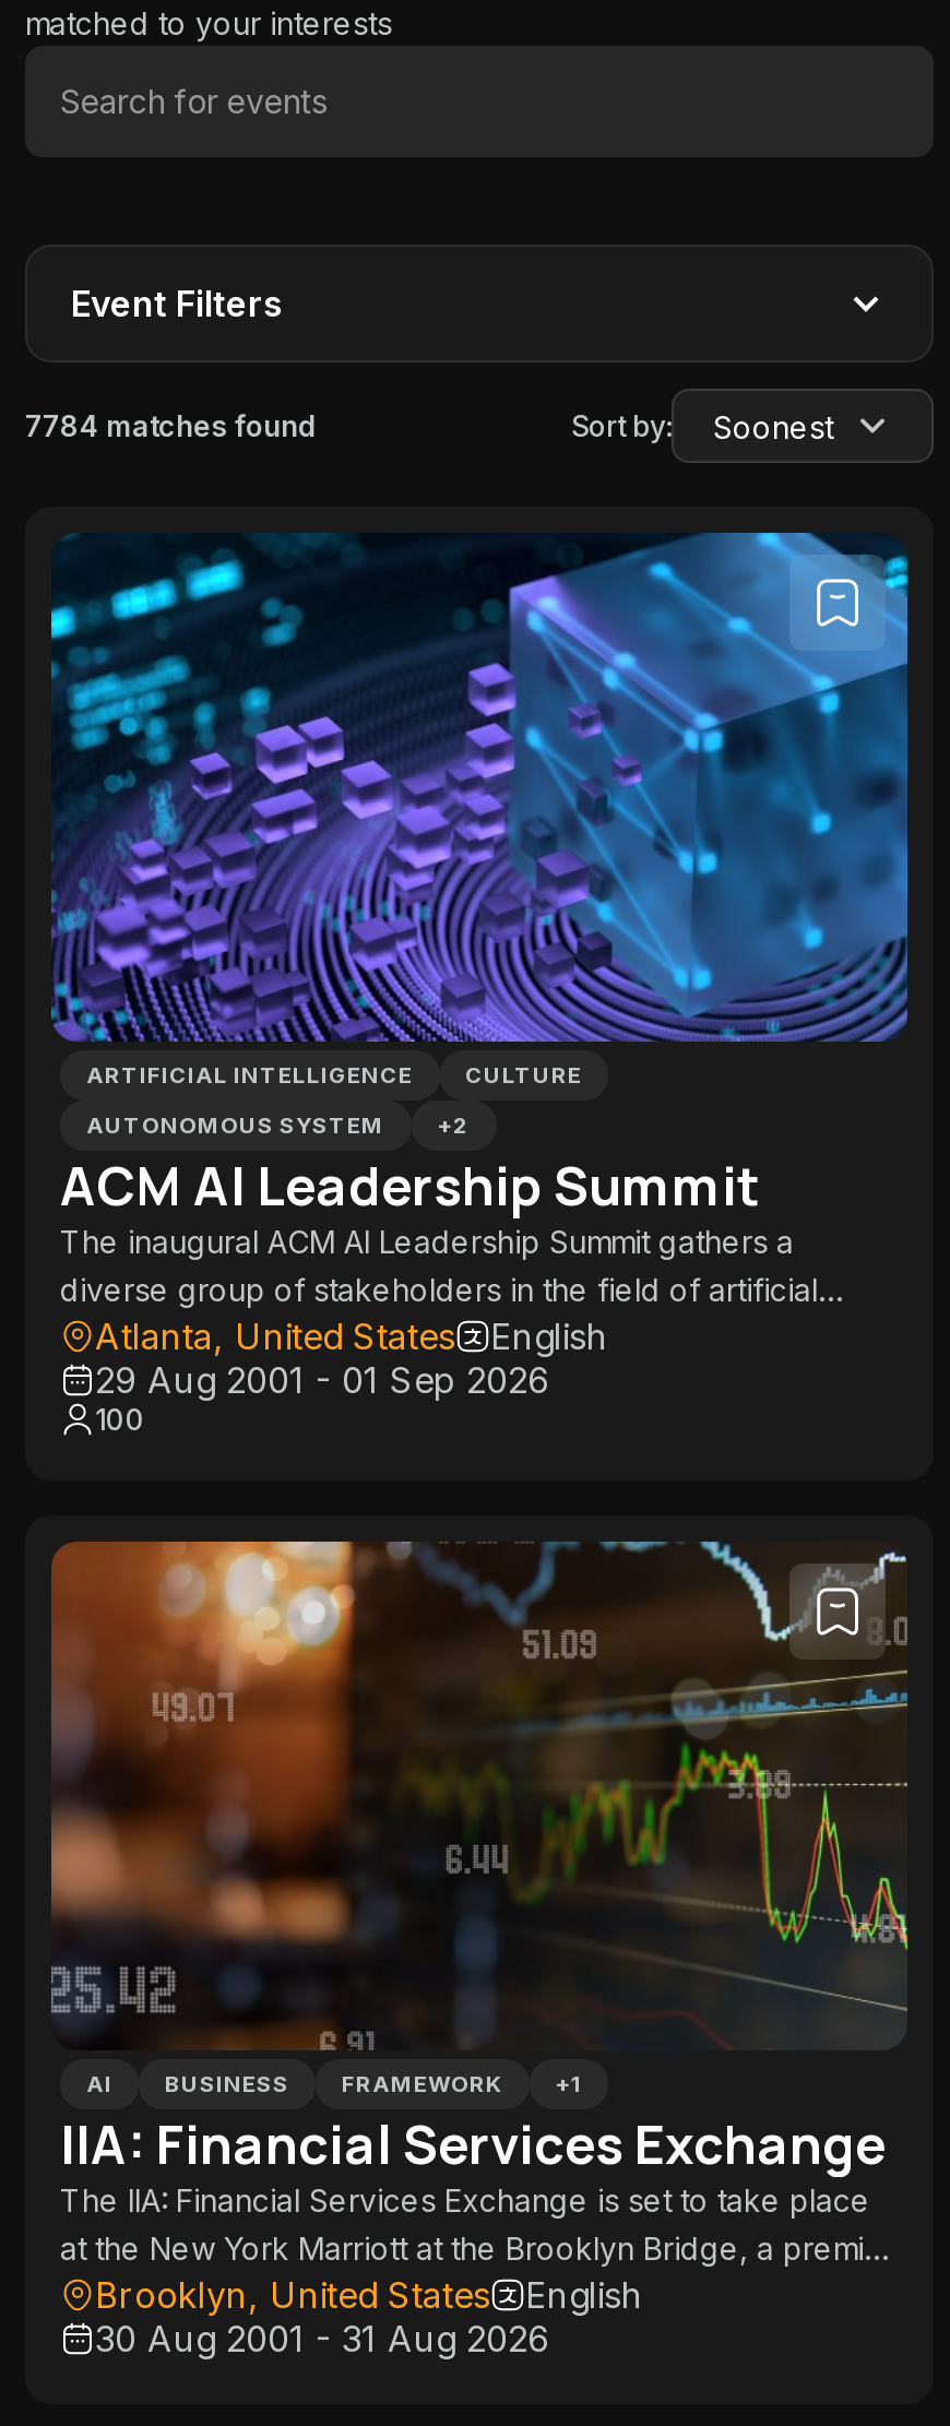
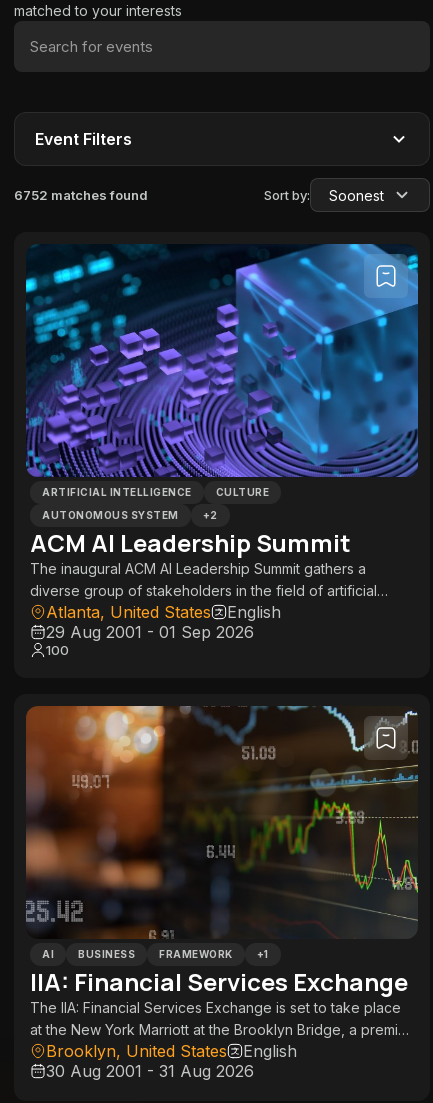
[25,408,318,443] 7784 matches found -> [14,187,148,203] 6752 matches found

